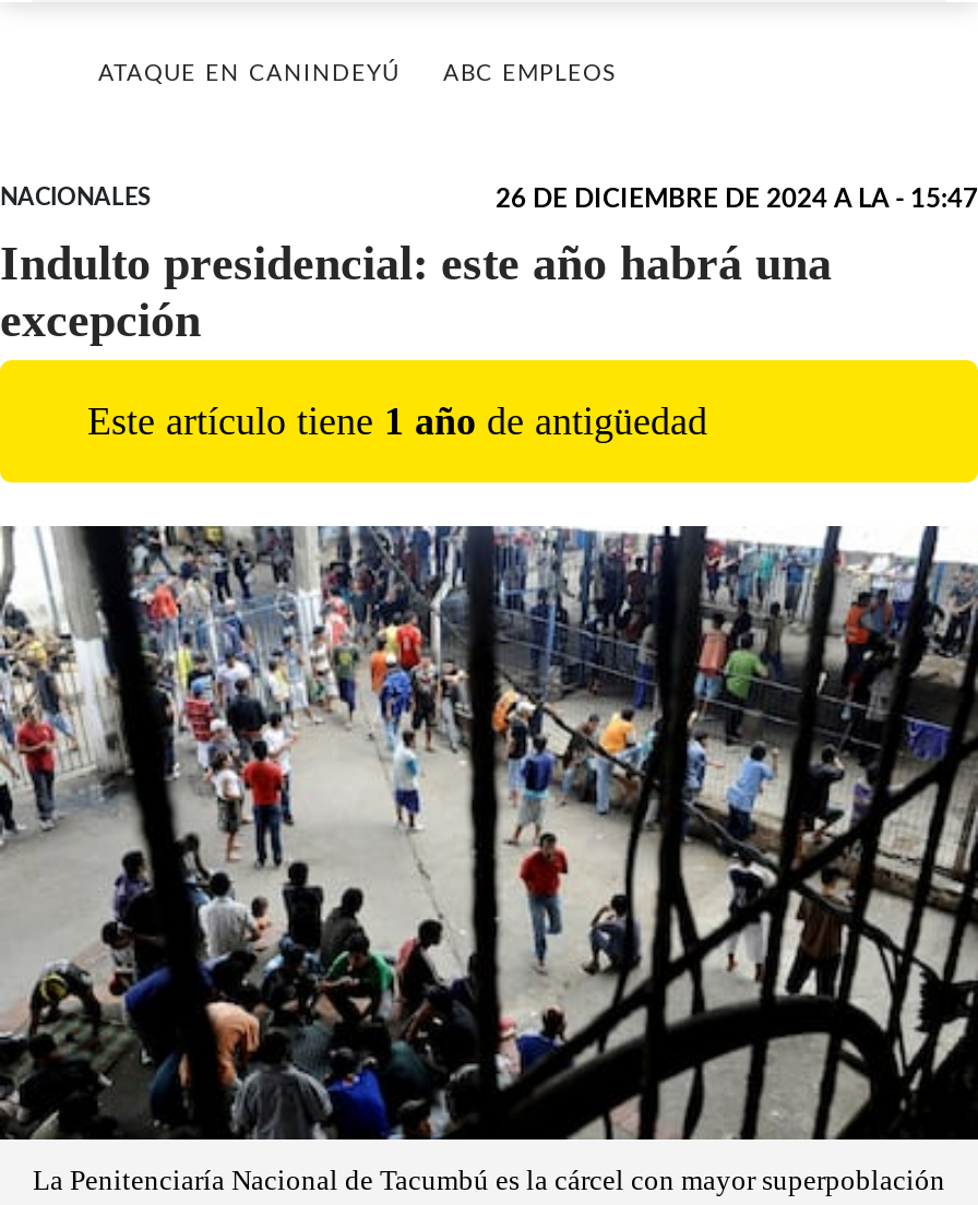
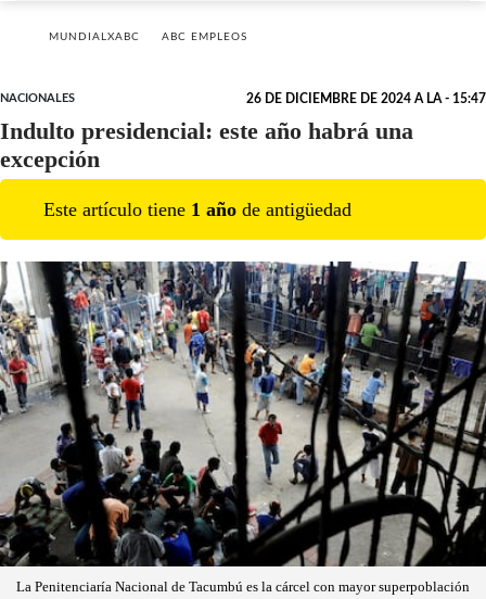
[98,63,399,85] ATAQUE EN CANINDEYÚ -> [49,31,140,42] MUNDIALXABC

